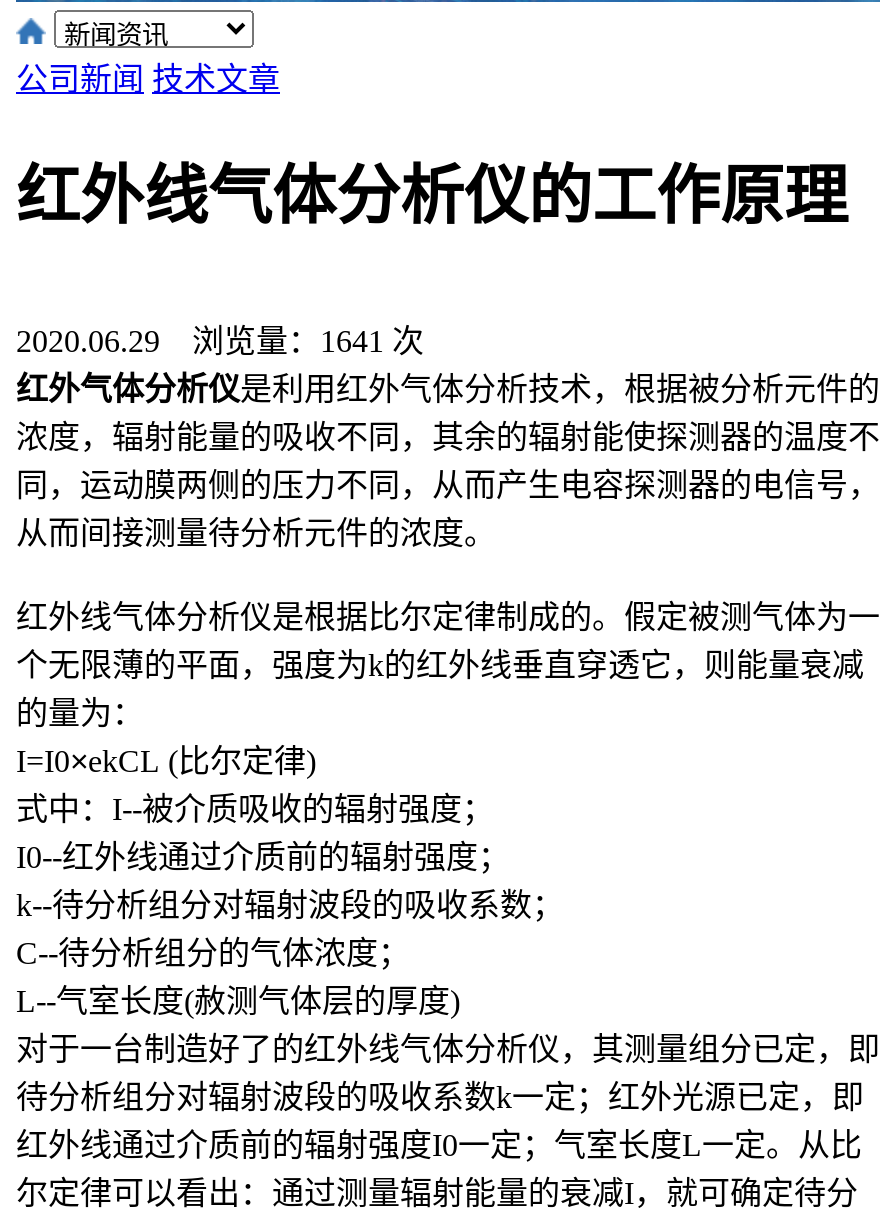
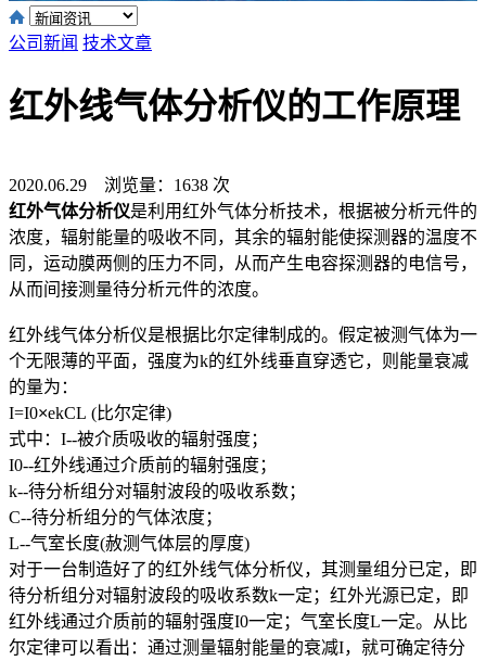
[16,324,424,358] 2020.06.29 浏览量：1641 次 -> [9,176,230,194] 2020.06.29 浏览量：1638 次

